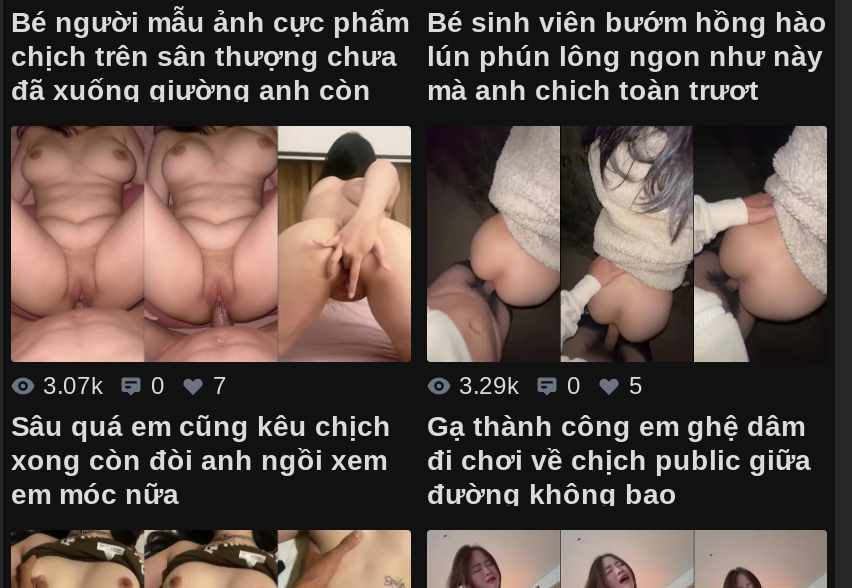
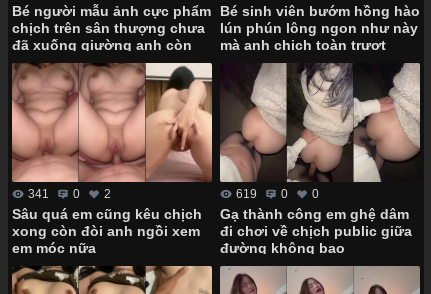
[43,373,103,401] 3.07k -> [28,187,49,201] 341
[213,373,227,401] 7 -> [104,187,111,201] 2
[459,373,519,401] 3.29k -> [236,187,257,201] 619
[629,373,643,401] 5 -> [312,187,319,201] 0

